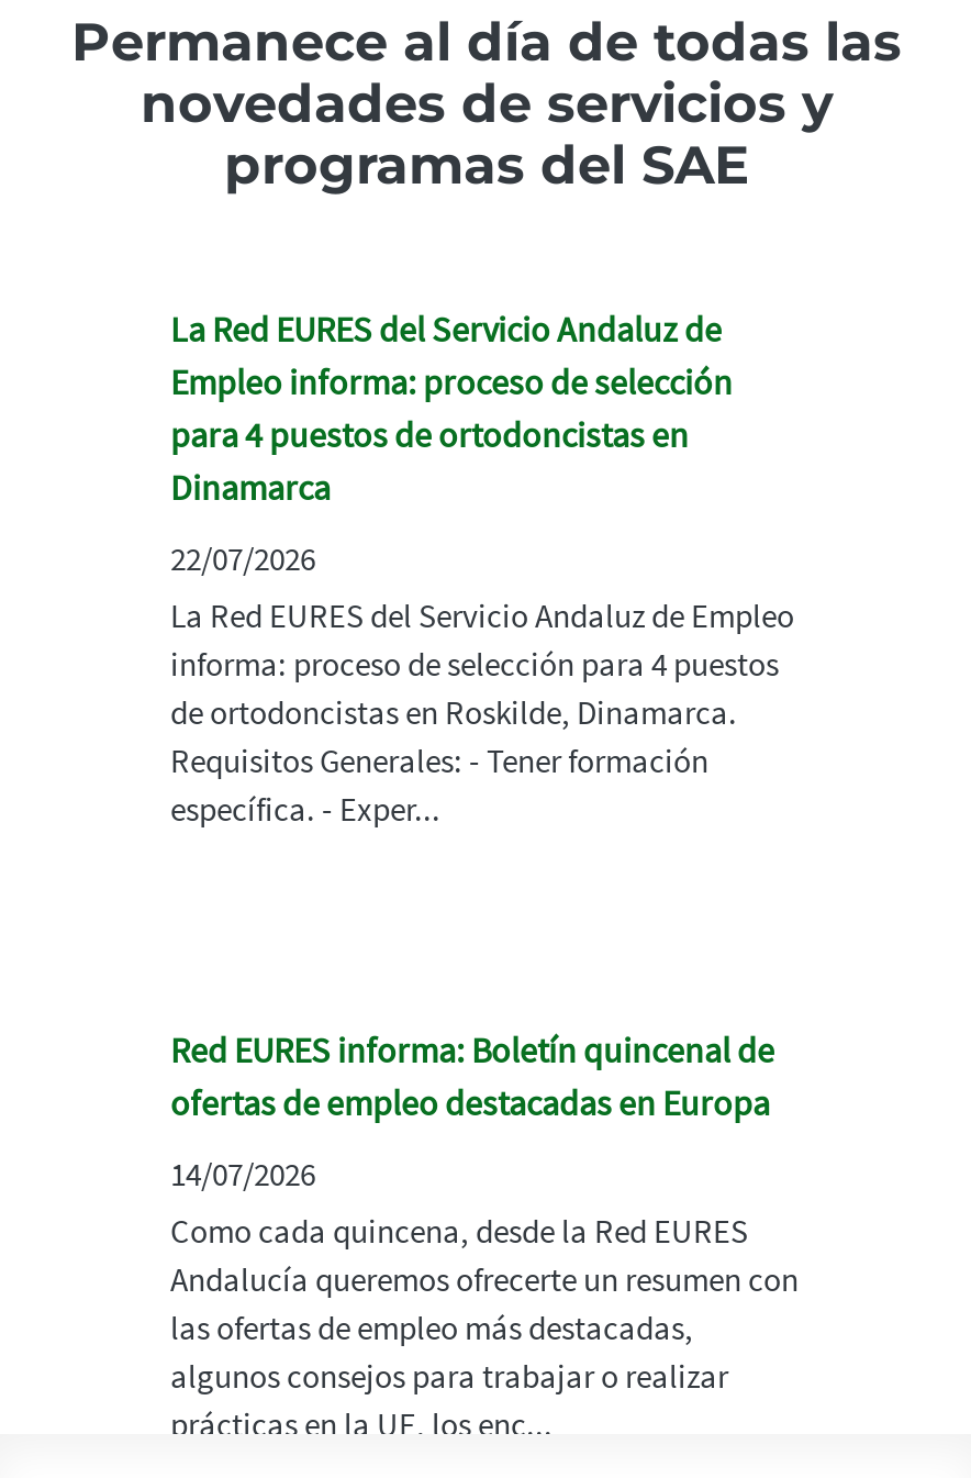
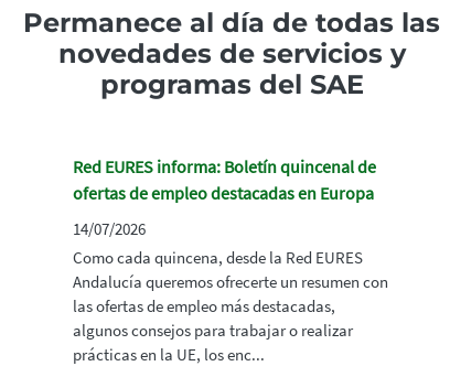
[170,307,794,830] La Red EURES del Servicio Andaluz de | Empleo informa: proceso de selección | para 4 puestos de ortodoncistas en | Dinamarca | 22/07/2026 | La Red EURES del Servicio Andaluz de Empleo | informa: proceso de selección para 4 puestos | de ortodoncistas en Roskilde, Dinamarca. | Requisitos Generales: - Tener formación | específica. - Exper... -> none

